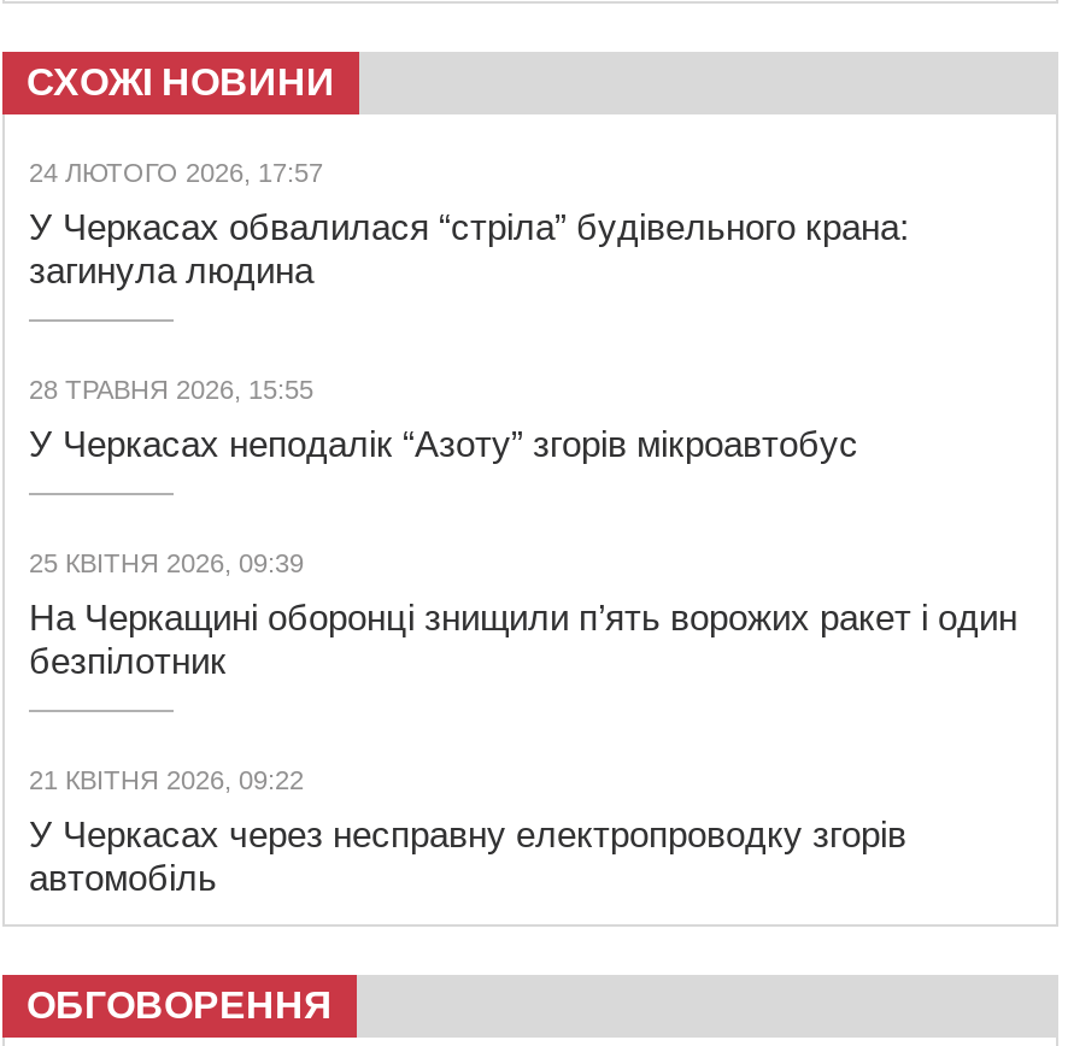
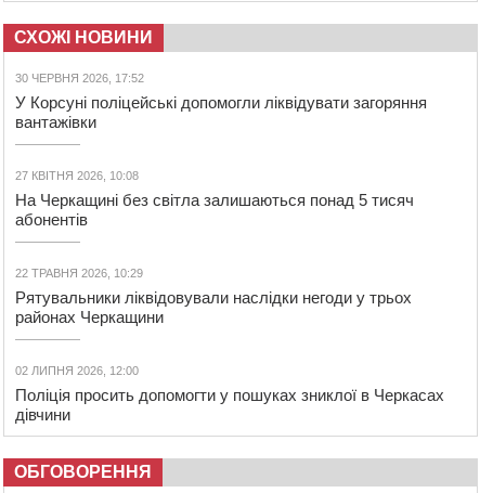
[29,158,323,187] 24 ЛЮТОГО 2026, 17:57 -> [15,71,144,84] 30 ЧЕРВНЯ 2026, 17:52
[29,207,909,291] У Черкасах обвалилася “стріла” будівельного крана: | загинула людина -> [15,93,427,131] У Корсуні поліцейські допомогли ліквідувати загоряння | вантажівки
[29,375,313,404] 28 ТРАВНЯ 2026, 15:55 -> [15,169,139,182] 27 КВІТНЯ 2026, 10:08
[29,423,858,464] У Черкасах неподалік “Азоту” згорів мікроавтобус -> [15,190,414,228] На Черкащині без світла залишаються понад 5 тисяч | абонентів
[29,549,304,578] 25 КВІТНЯ 2026, 09:39 -> [15,266,143,279] 22 ТРАВНЯ 2026, 10:29
[29,597,1017,681] На Черкащині оборонці знищили п’ять ворожих ракет і один | безпілотник -> [15,288,412,326] Рятувальники ліквідовували наслідки негоди у трьох | районах Черкащини
[29,766,304,795] 21 КВІТНЯ 2026, 09:22 -> [15,364,139,377] 02 ЛИПНЯ 2026, 12:00
[29,814,906,898] У Черкасах через несправну електропроводку згорів | автомобіль -> [15,385,444,423] Поліція просить допомогти у пошуках зниклої в Черкасах | дівчини

